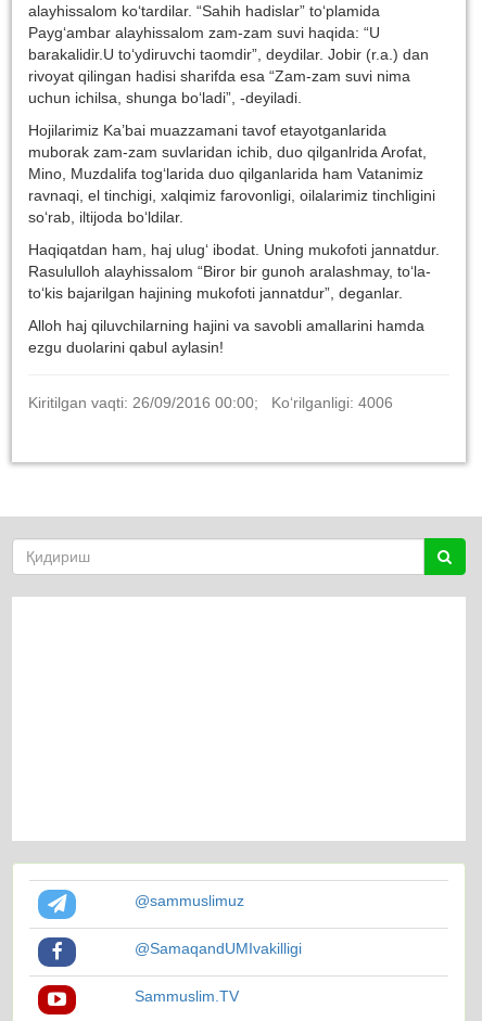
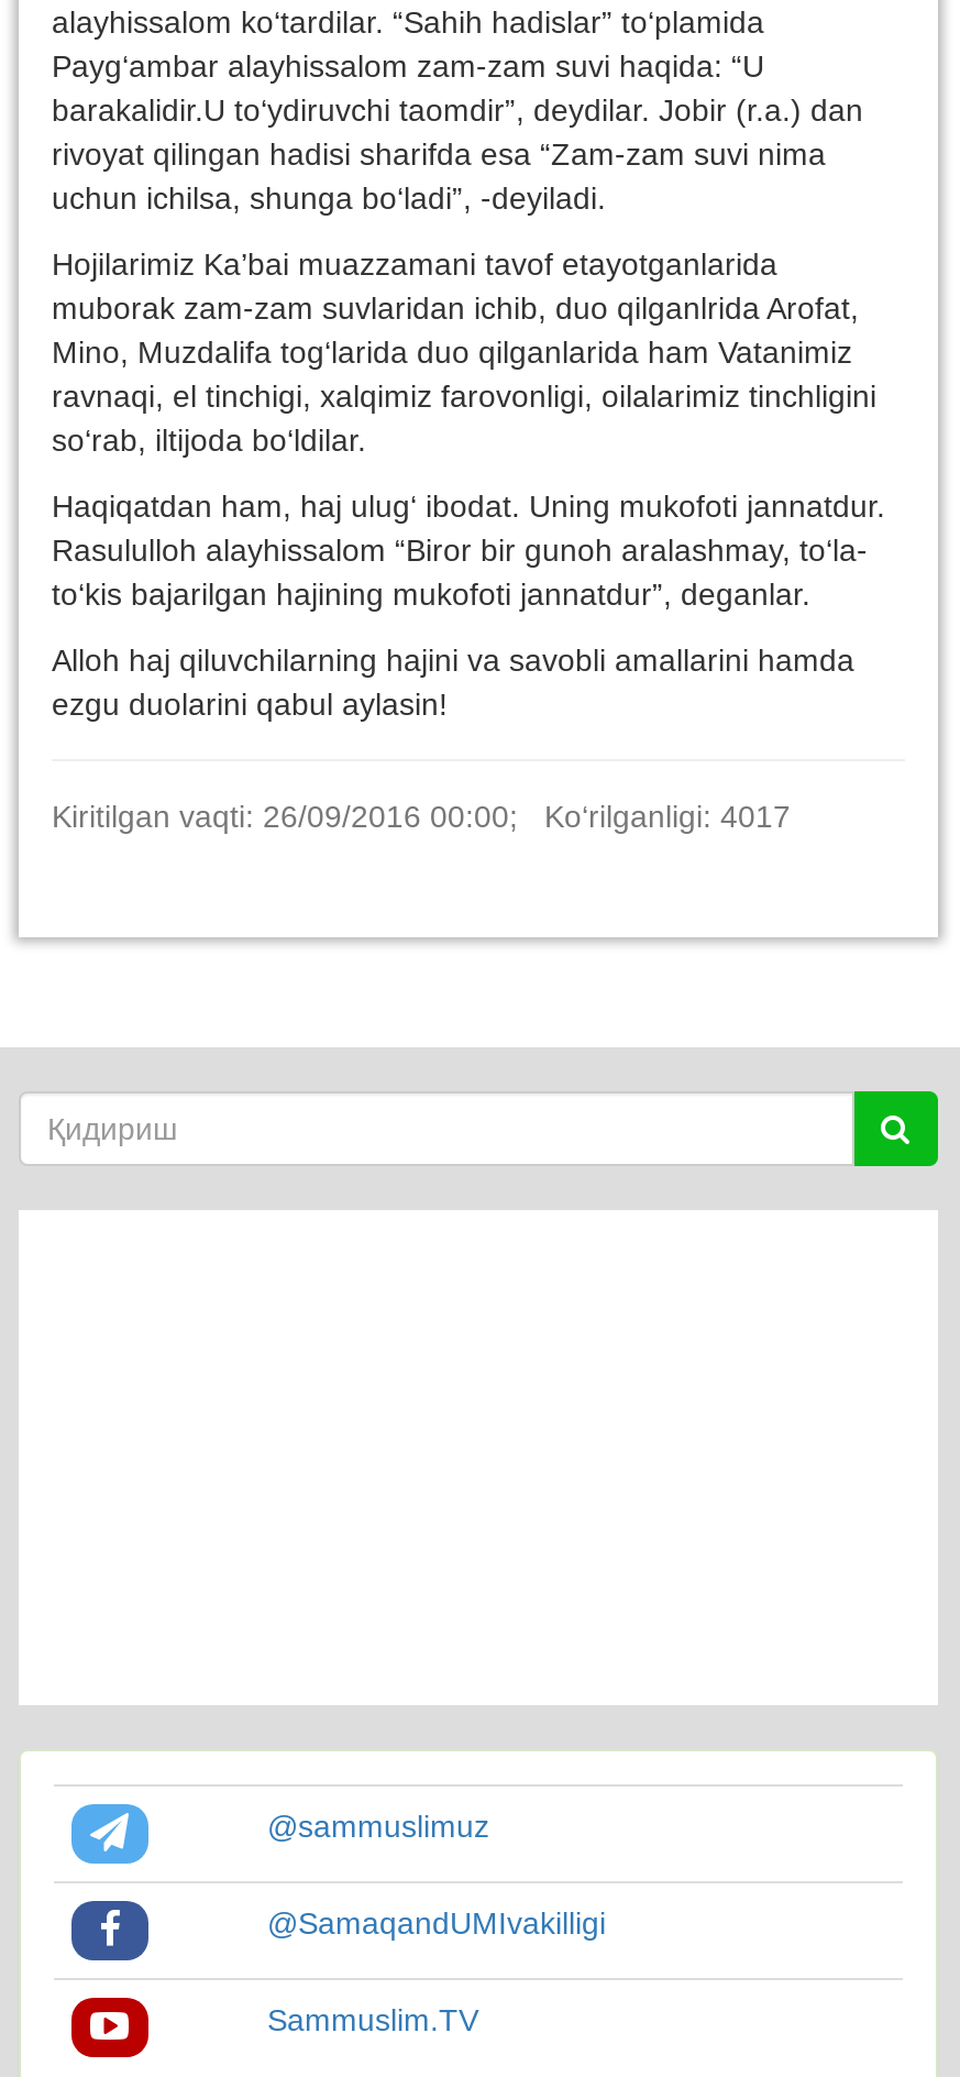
[28,394,393,411] Kiritilgan vaqti: 26/09/2016 00:00; Ko‘rilganligi: 4006 -> [52,799,791,834] Kiritilgan vaqti: 26/09/2016 00:00; Ko‘rilganligi: 4017

